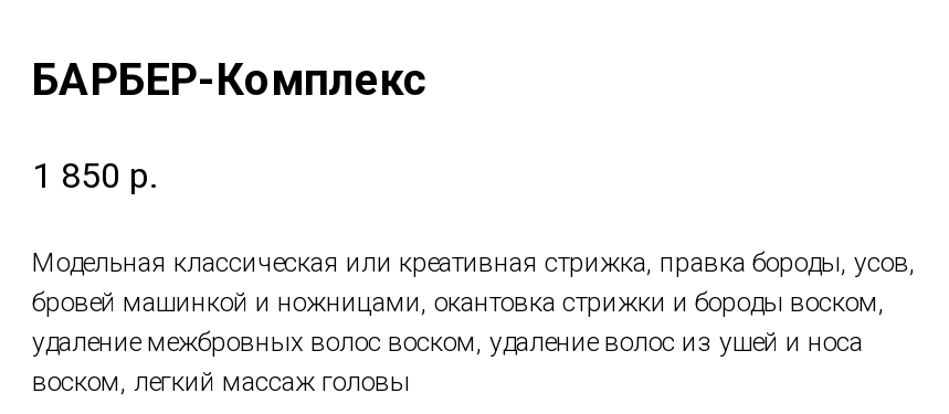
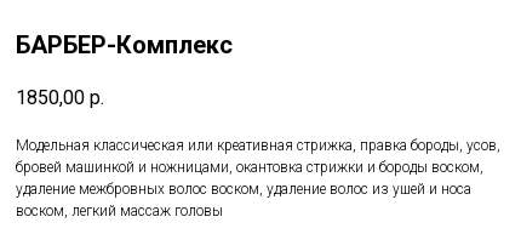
[32,155,156,197] 1 850 р. -> [16,86,104,109] 1850,00 р.

